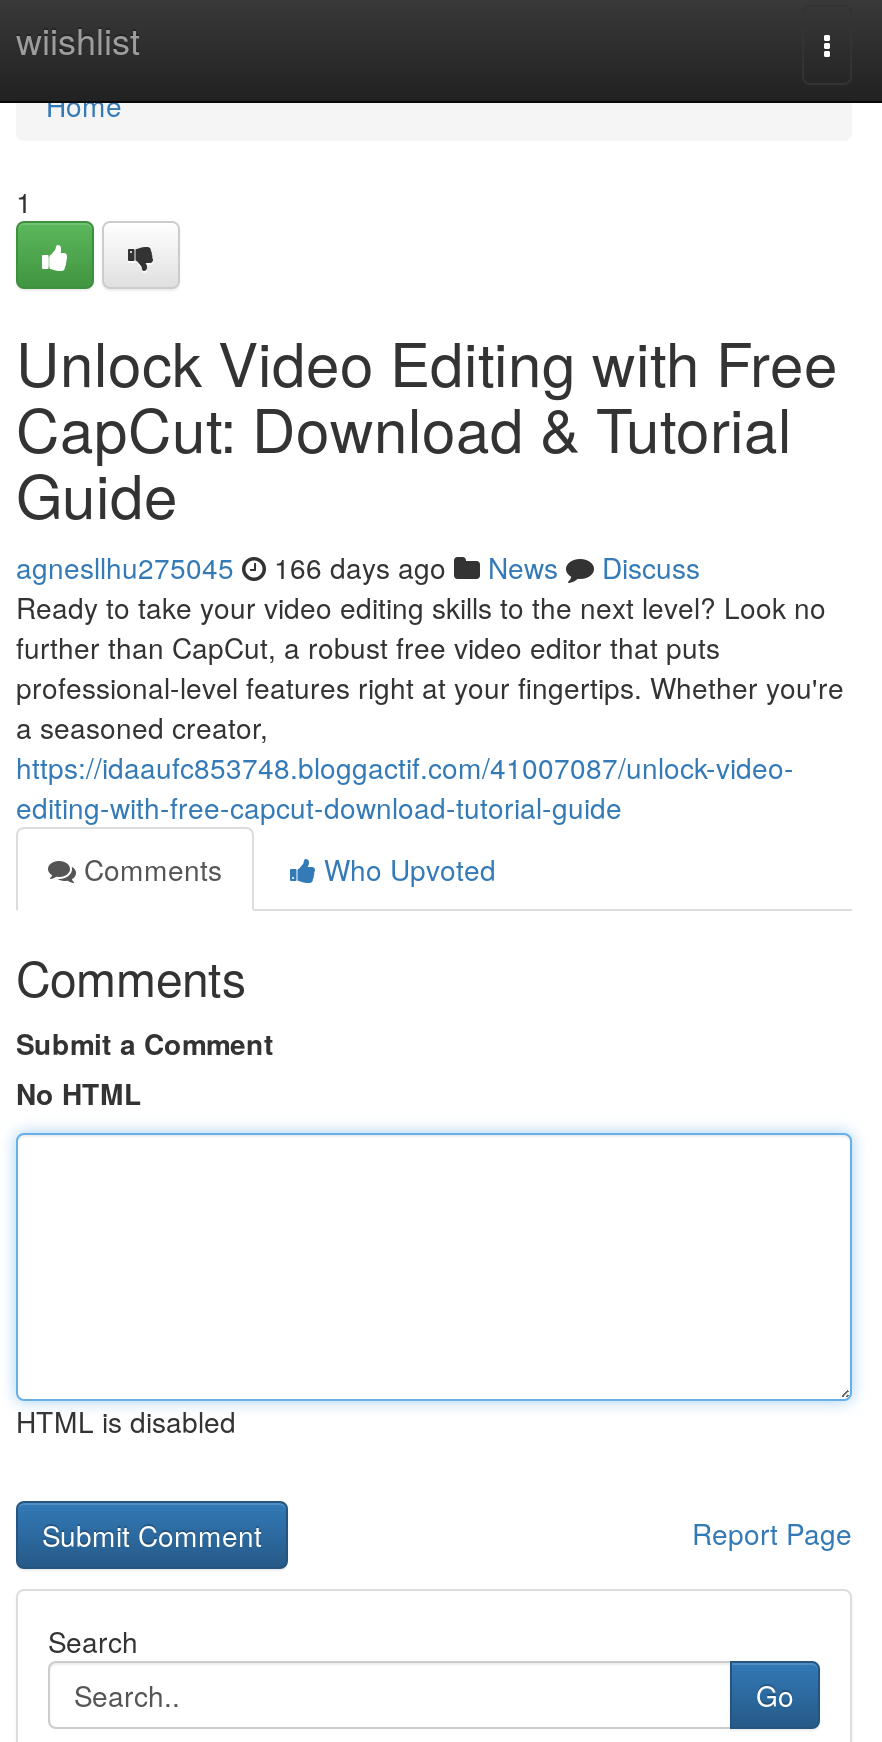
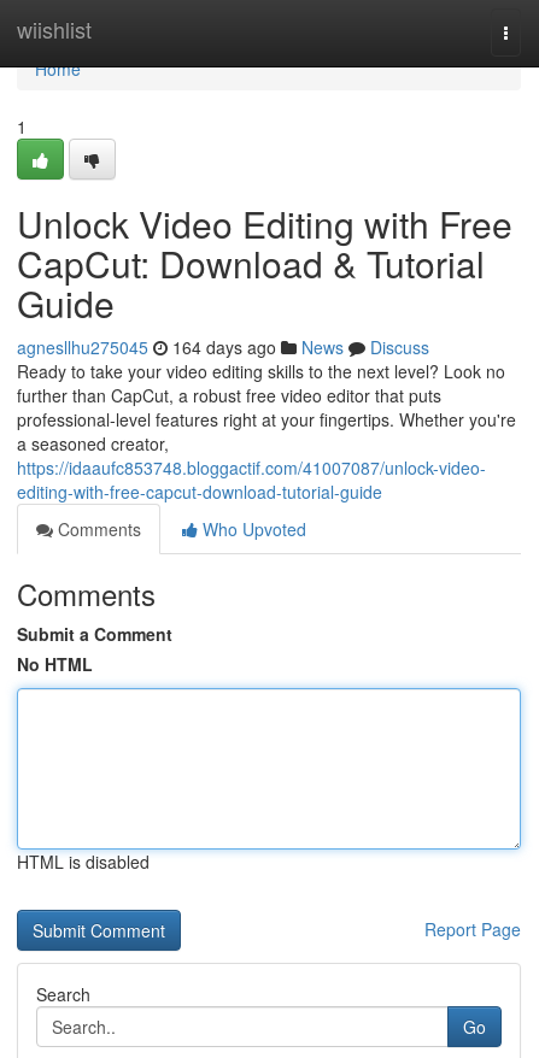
[16,547,700,587] agnesllhu275045 166 days ago News Discuss -> [17,335,429,359] agnesllhu275045 164 days ago News Discuss

